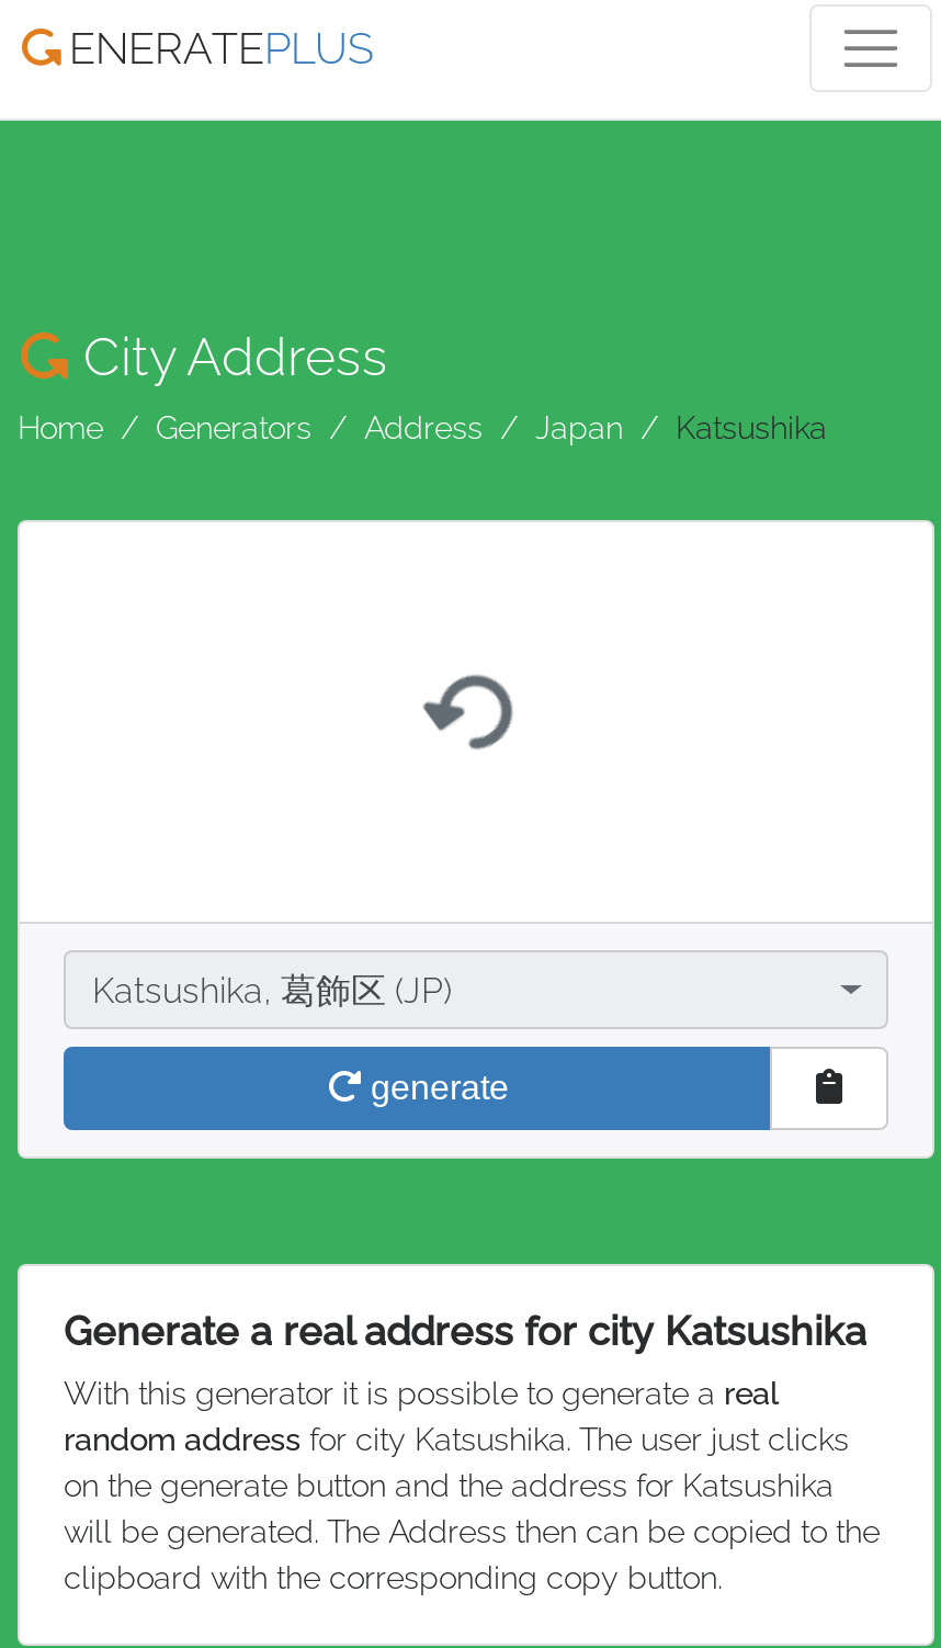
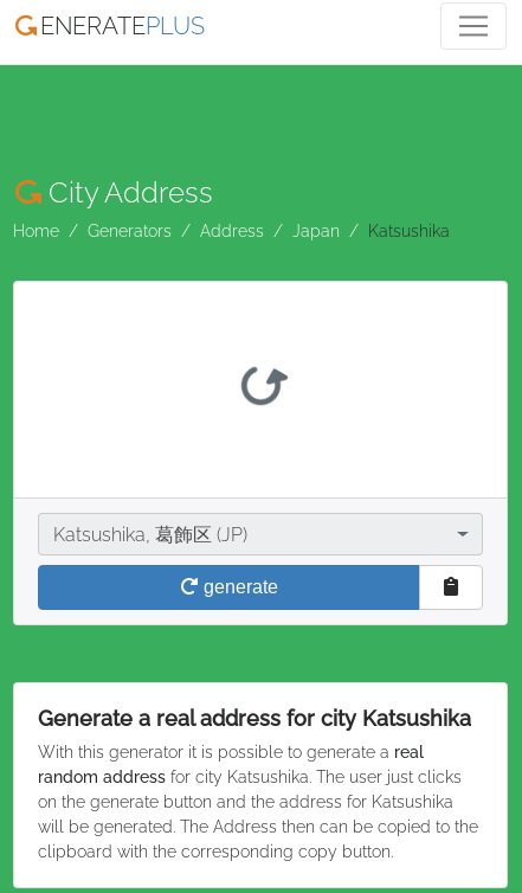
[421,674,526,748] [image] -> [233,365,289,405] [image]

